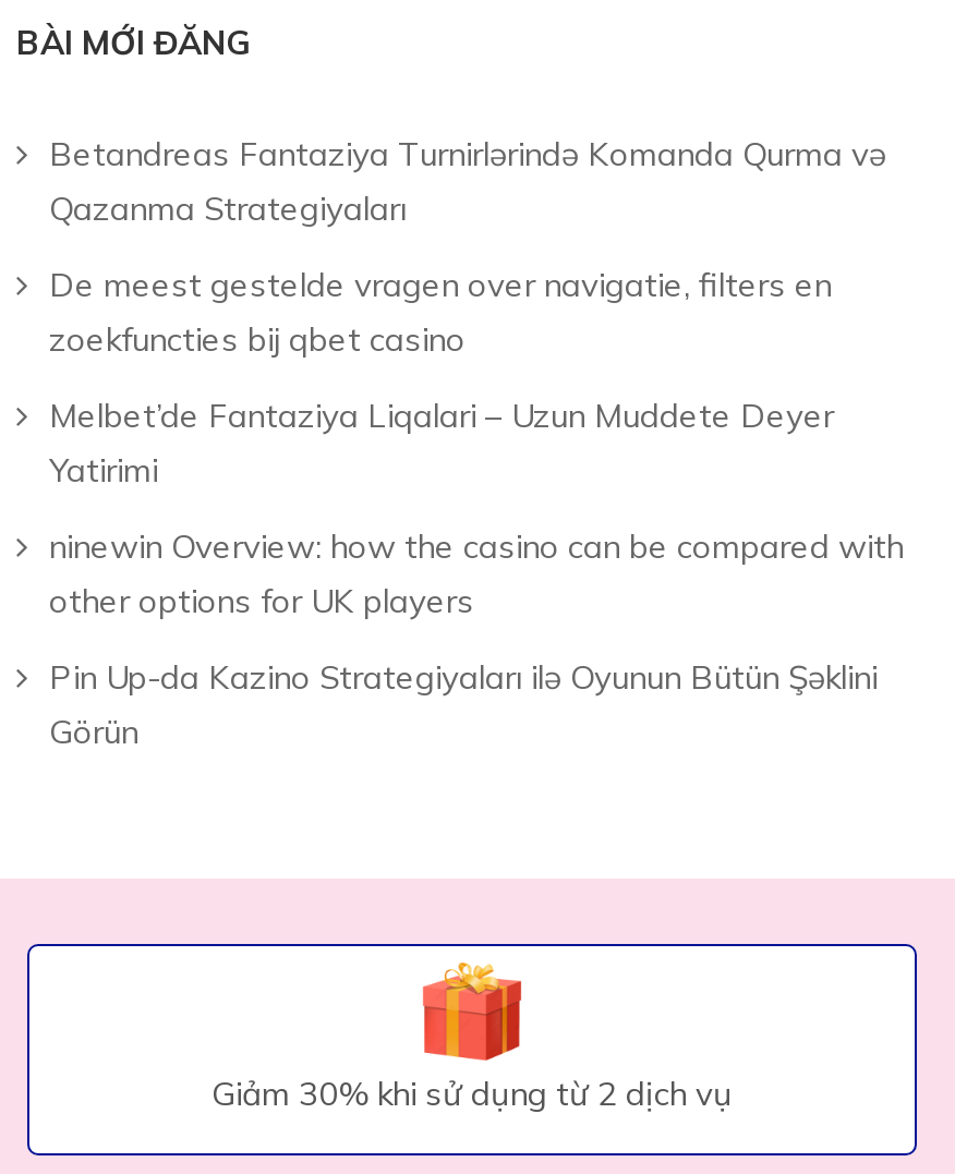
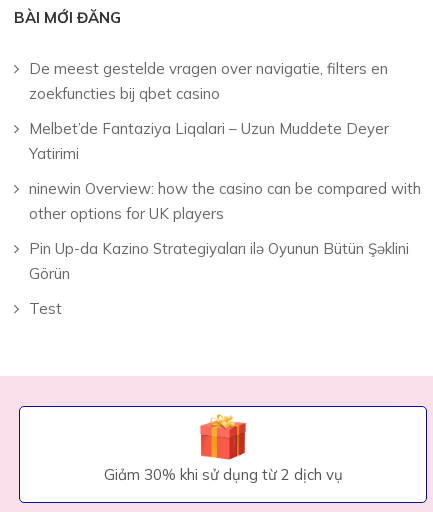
[49,134,886,230] Betandreas Fantaziya Turnirlərində Komanda Qurma və | Qazanma Strategiyaları -> none
moved [49,265,904,753] -> [29,59,421,283]: De meest gestelde vragen over navigatie, filters en | zoekfuncties bij qbet casino | Melbet’de Fantaziya Liqalari – Uzun Muddete Deyer | Yatirimi | ninewin Overview: how the casino can be compared with | other options for UK players | Pin Up-da Kazino Strategiyaları ilə Oyunun Bütün Şəklini | Görün
none -> [29,299,62,318] Test

